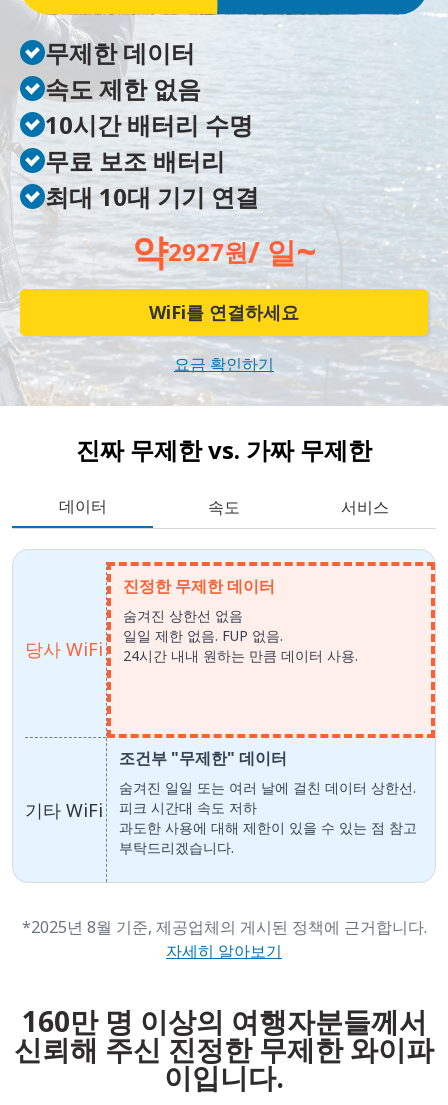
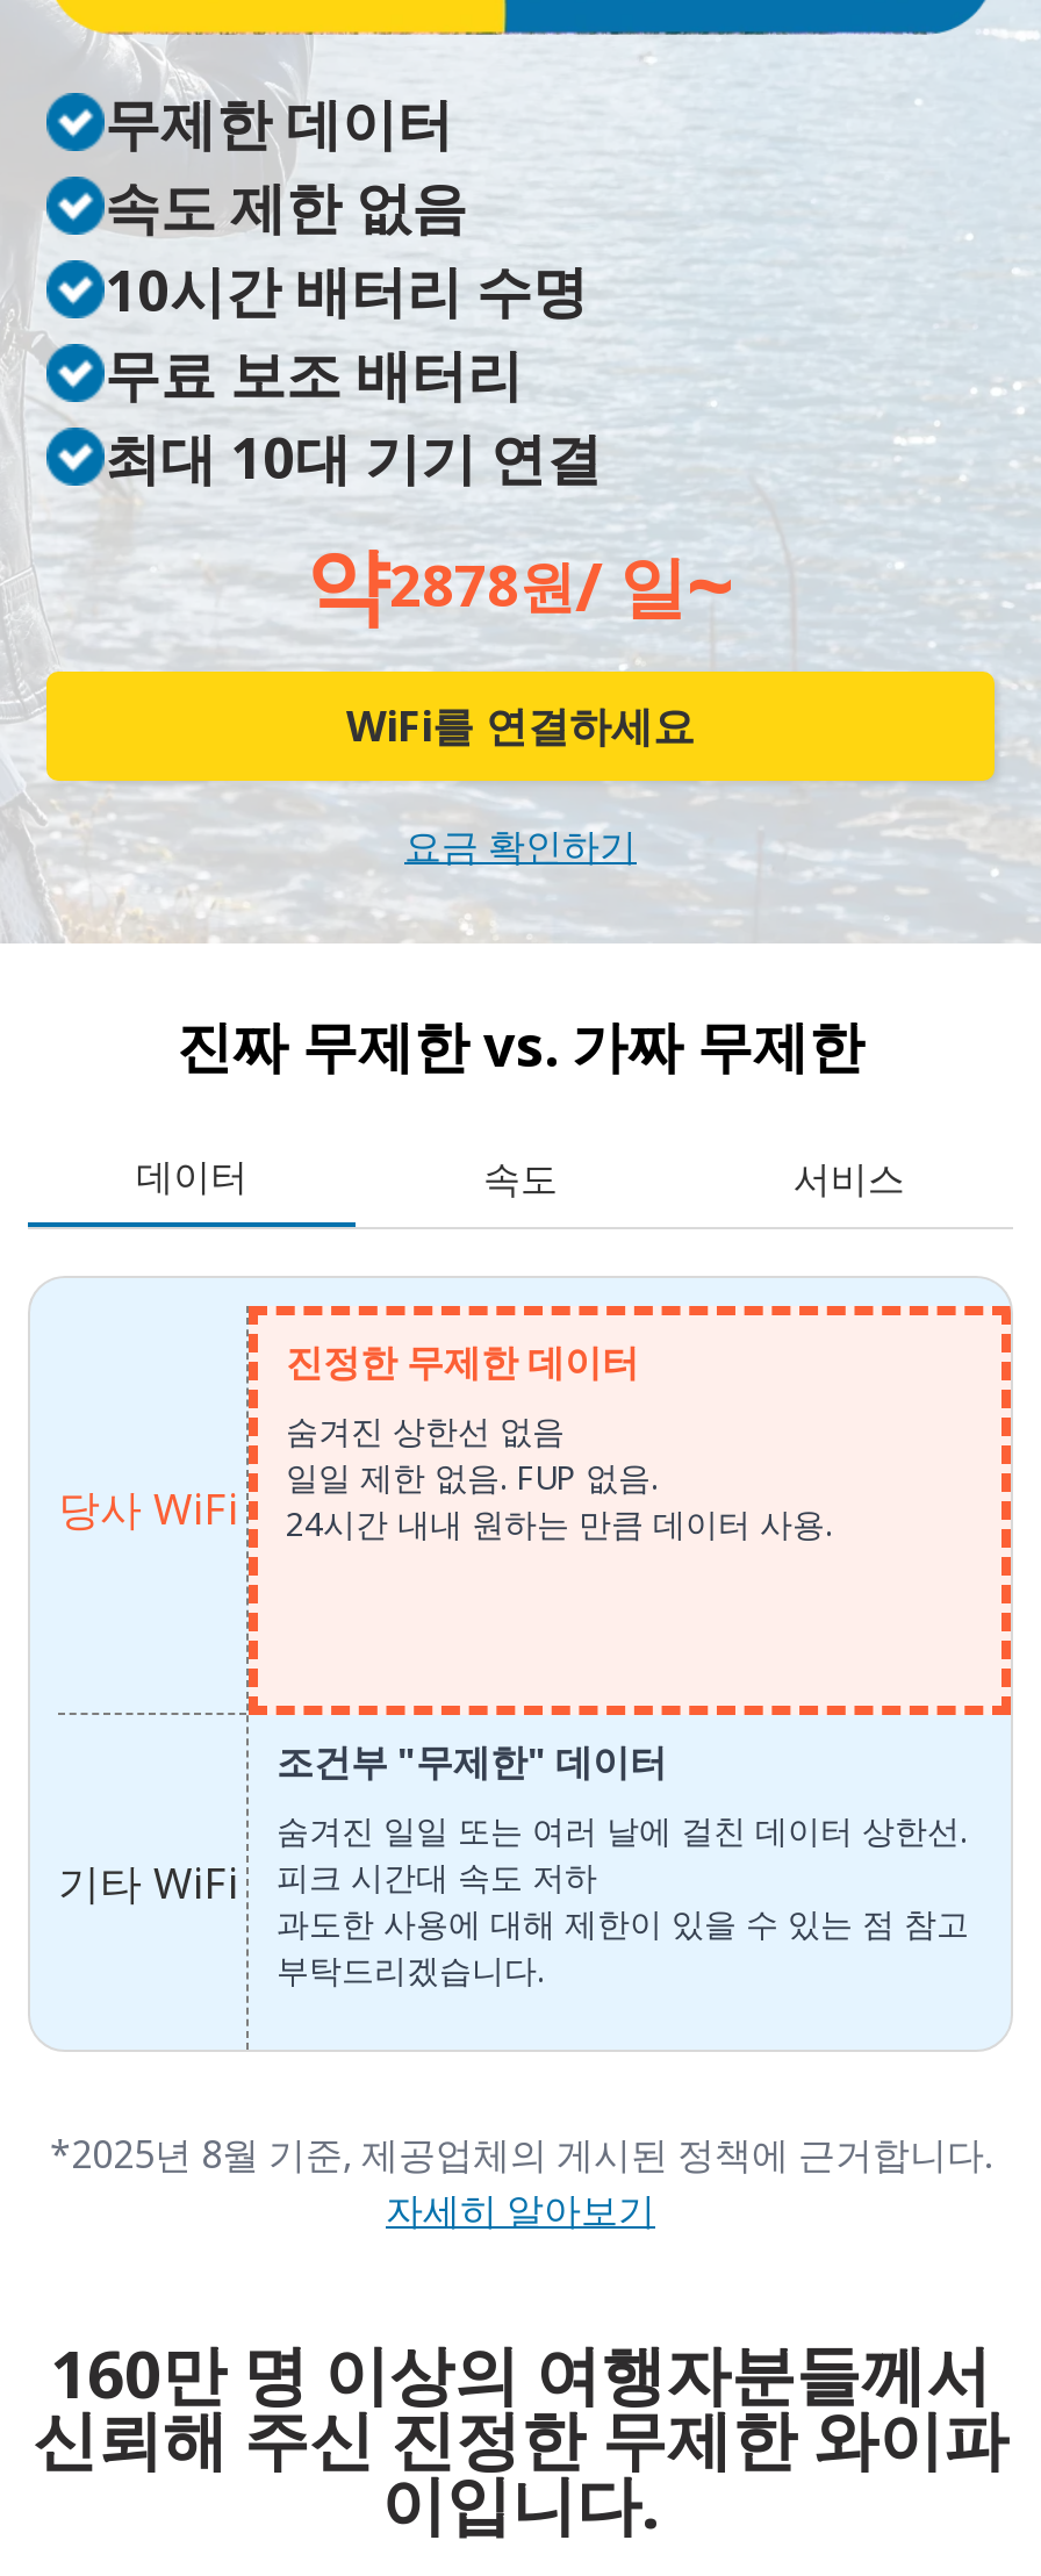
[131,227,316,276] 약2927원/ 일~ -> [306,527,735,641] 약2878원/ 일~

